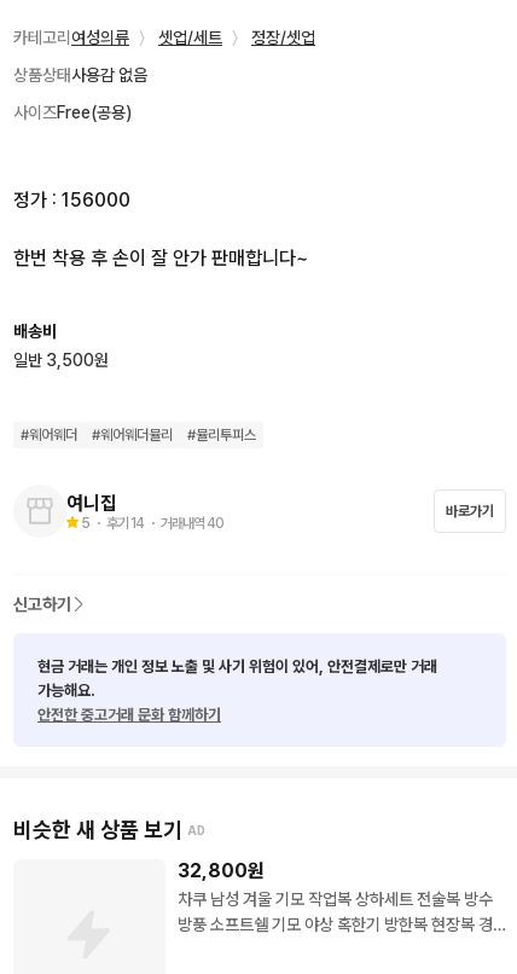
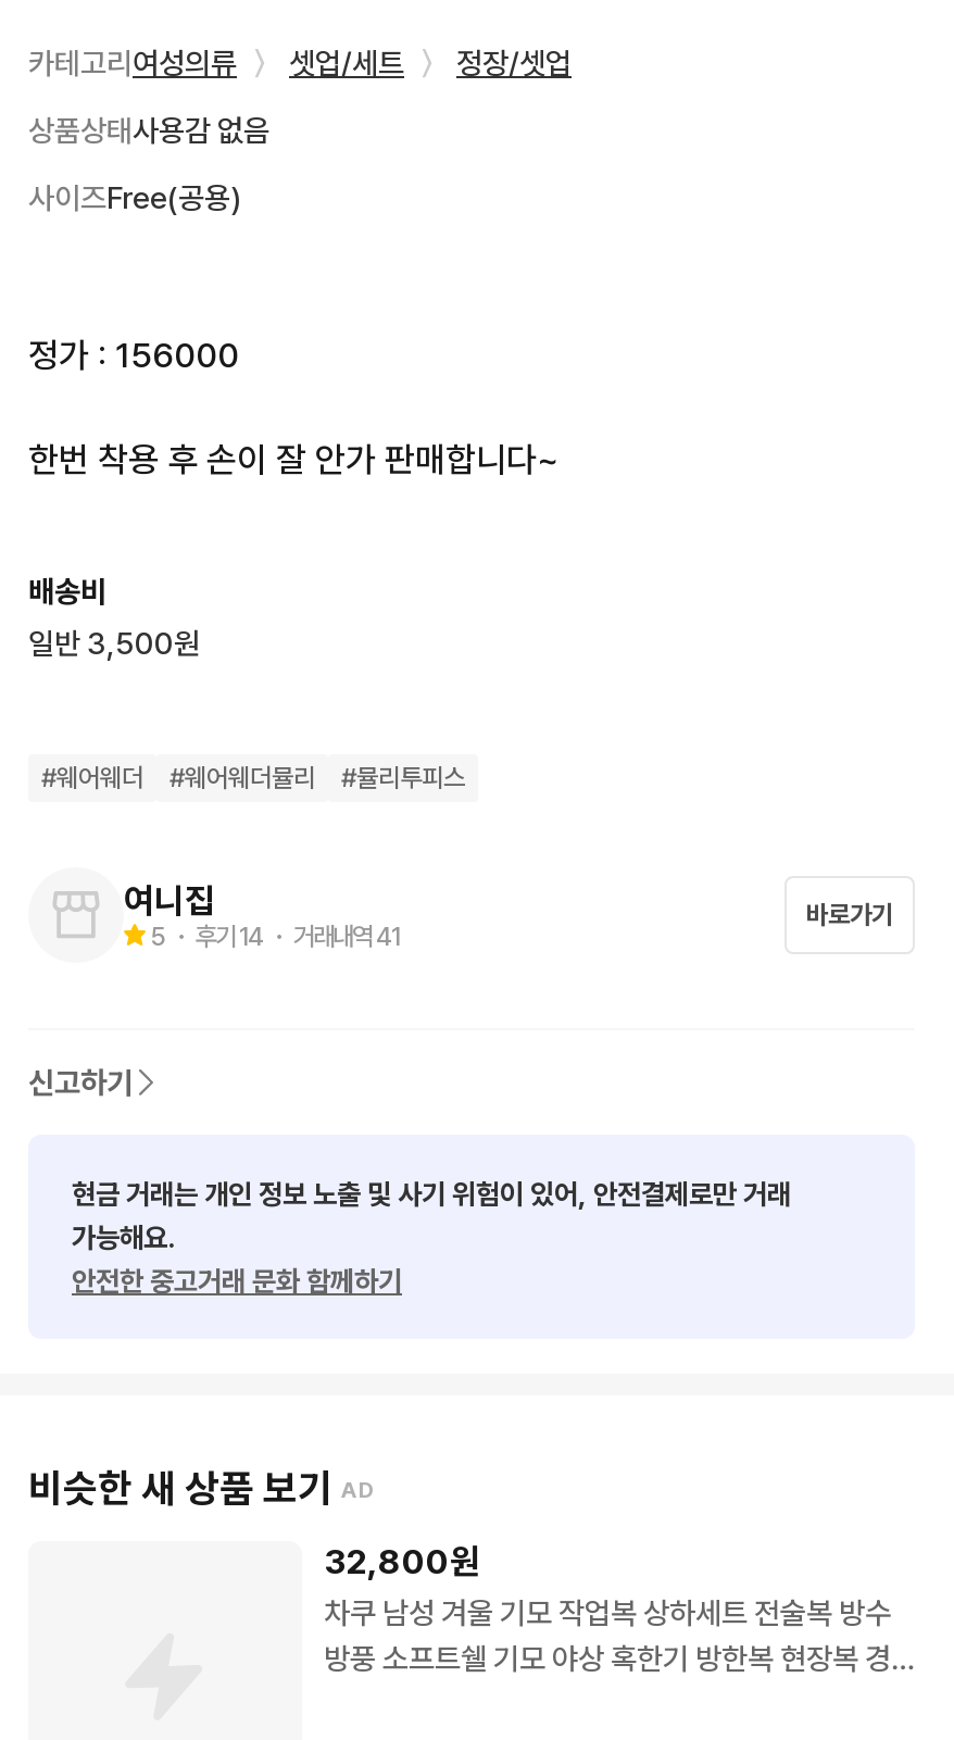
[81,514,223,531] 5・ 후기 14・ 거래내역 40 -> [150,921,400,951] 5・ 후기 14・ 거래내역 41

